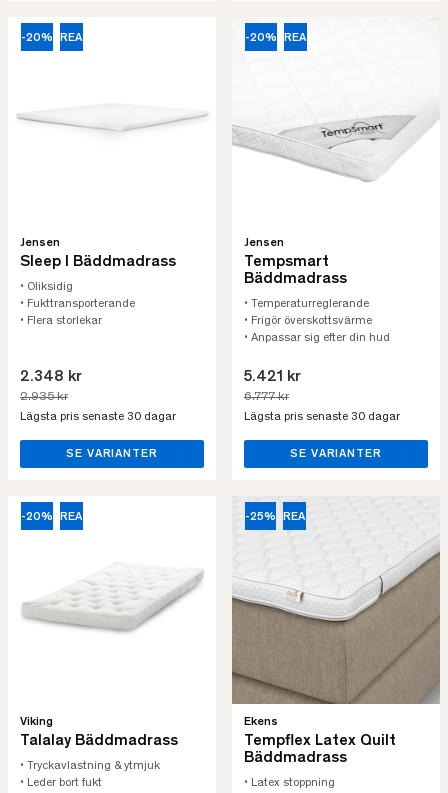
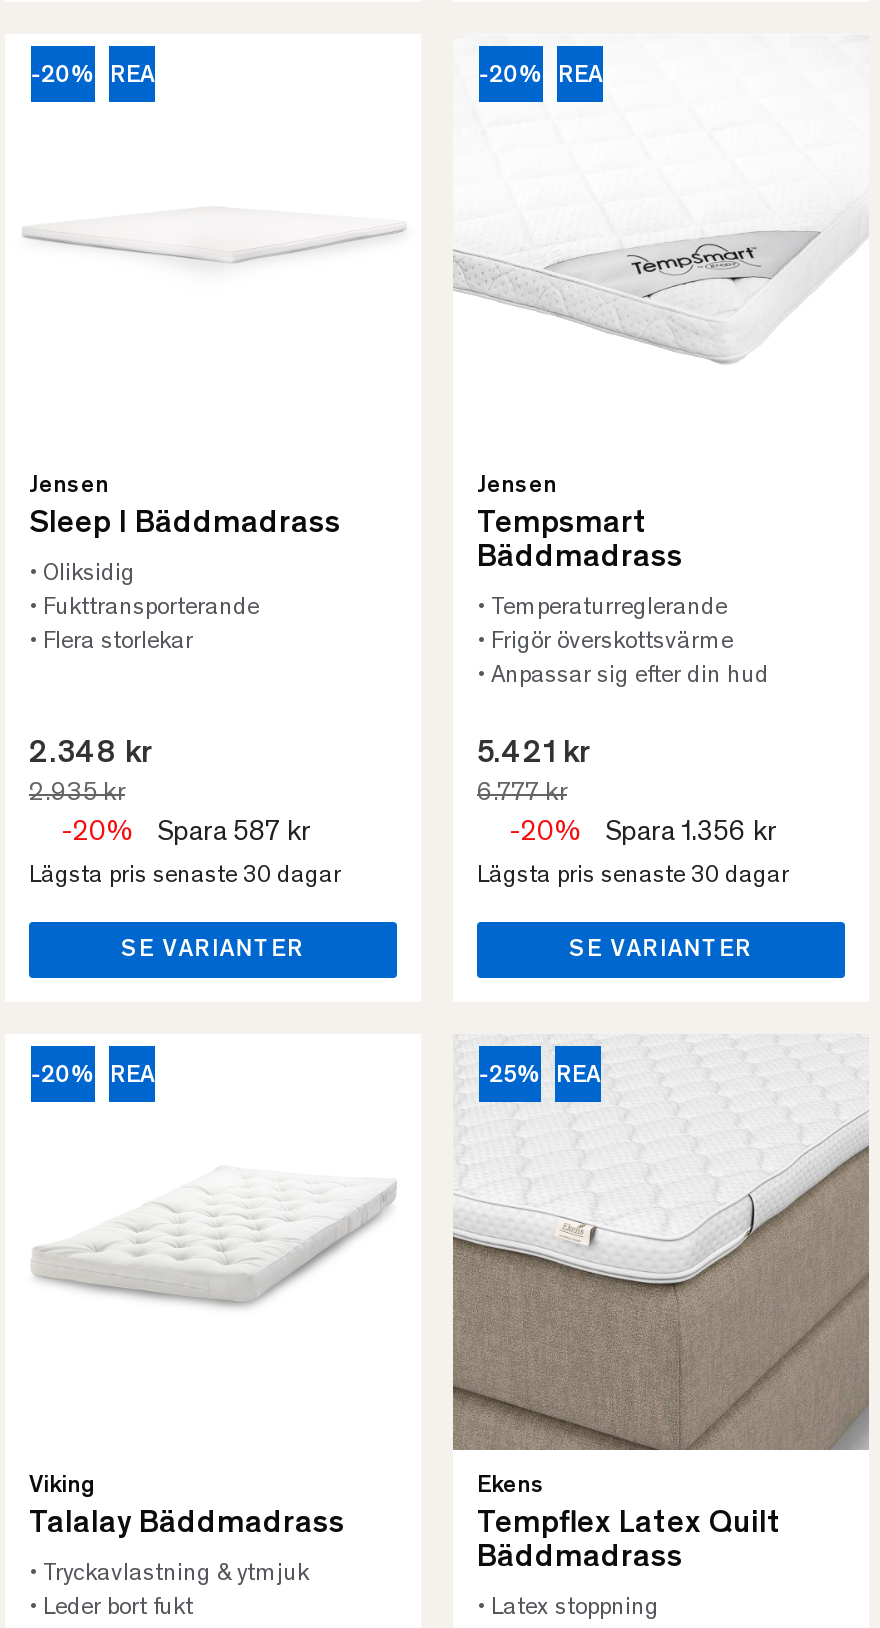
none -> [61,820,311,848] -20% | Spara 587 kr
none -> [509,820,777,848] -20% | Spara 1.356 kr

